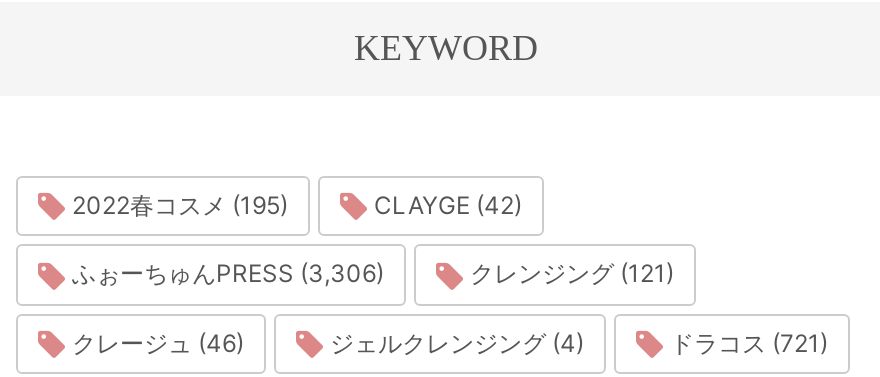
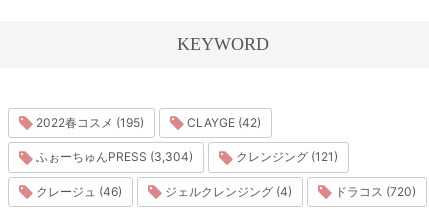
[66,259,384,289] ふぉーちゅんPRESS (3,306) -> [33,149,193,164] ふぉーちゅんPRESS (3,304)
[664,327,828,357] ドラコス (721) -> [332,184,416,199] ドラコス (720)

